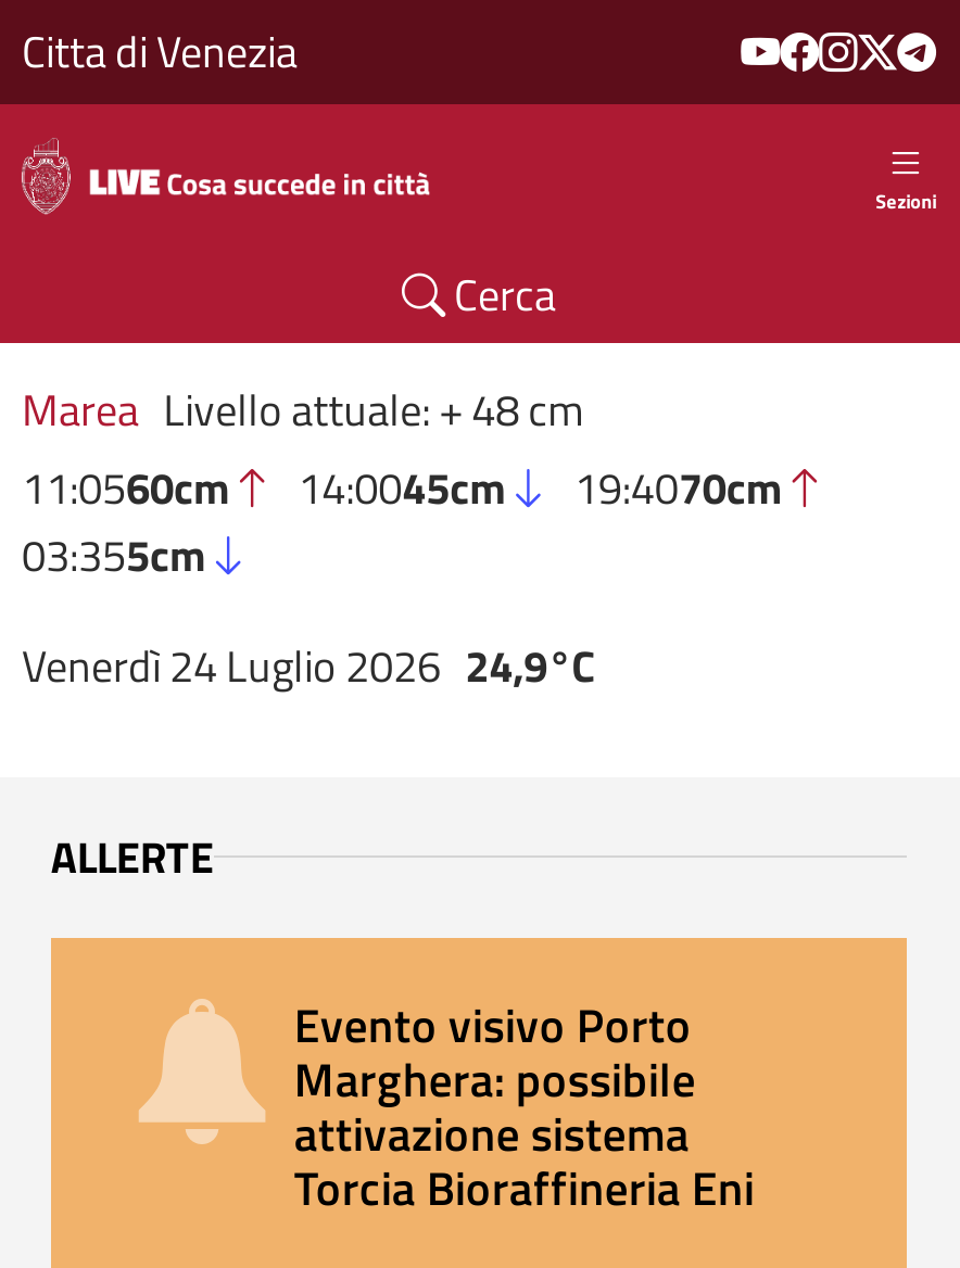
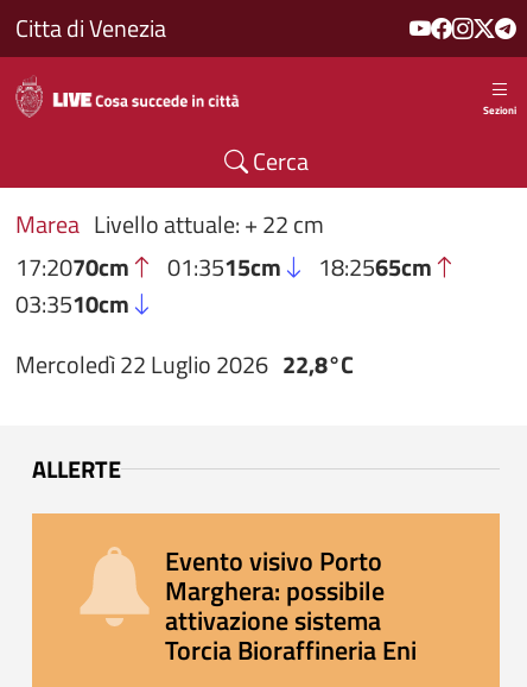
[22,376,783,589] Marea Livello attuale: + 48 cm | 11:0560cm | 14:0045cm | 19:4070cm | 03:355cm -> [16,206,432,322] Marea Livello attuale: + 22 cm | 17:2070cm | 01:3515cm | 18:2565cm | 03:3510cm
[22,632,595,700] Venerdì 24 Luglio 2026 24,9°C -> [16,346,353,383] Mercoledì 22 Luglio 2026 22,8°C

